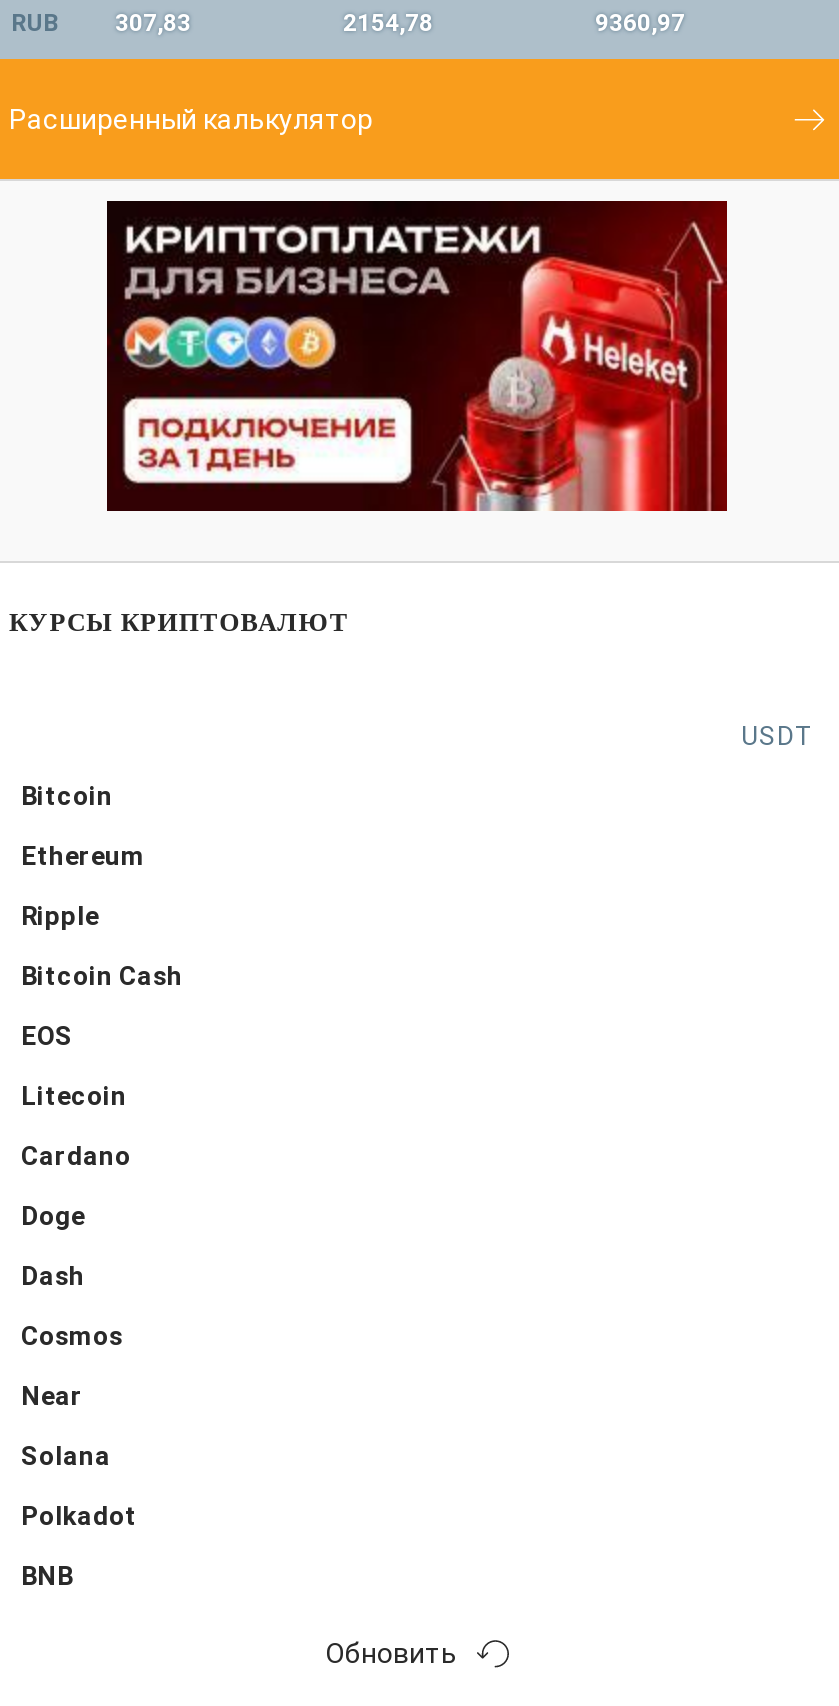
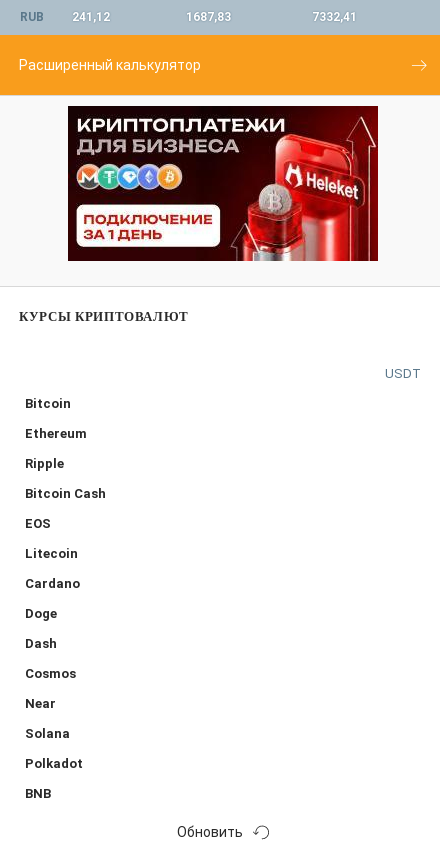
[11,9,191,37] RUB 307,83 -> [20,10,110,24] RUB 241,12
[343,9,433,37] 2154,78 -> [186,10,231,24] 1687,83
[595,9,685,37] 9360,97 -> [312,10,357,24] 7332,41

